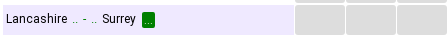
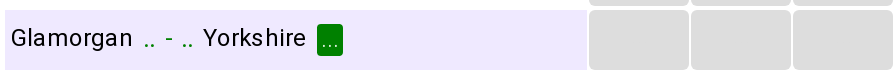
[6,10,153,29] Lancashire .. - .. Surrey ... -> [11,20,339,58] Glamorgan .. - .. Yorkshire ...

